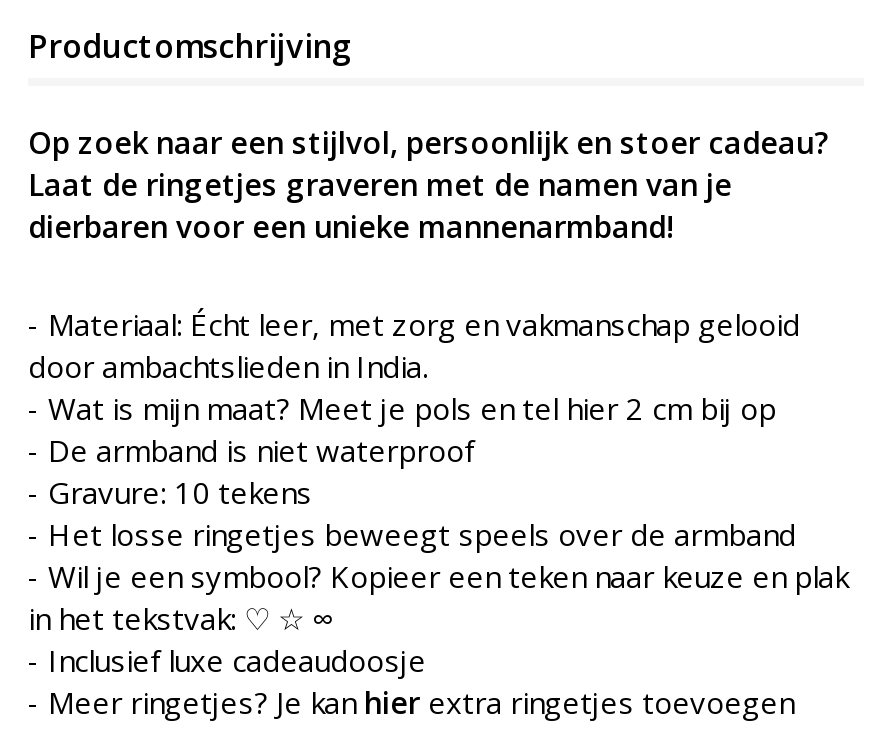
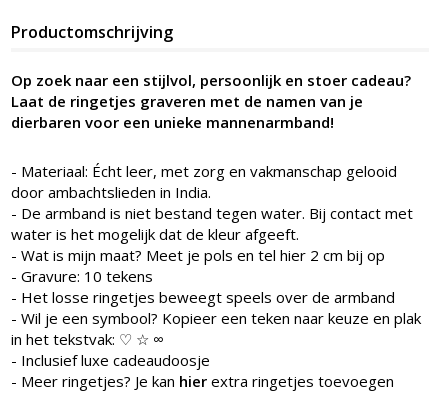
none -> [11,203,413,244] - De armband is niet bestand tegen water. Bij contact met | water is het mogelijk dat de kleur afgeeft.
moved [28,388,776,428] -> [11,245,385,265]: - Wat is mijn maat? Meet je pols en tel hier 2 cm bij op
[28,430,474,470] - De armband is niet waterproof -> none

